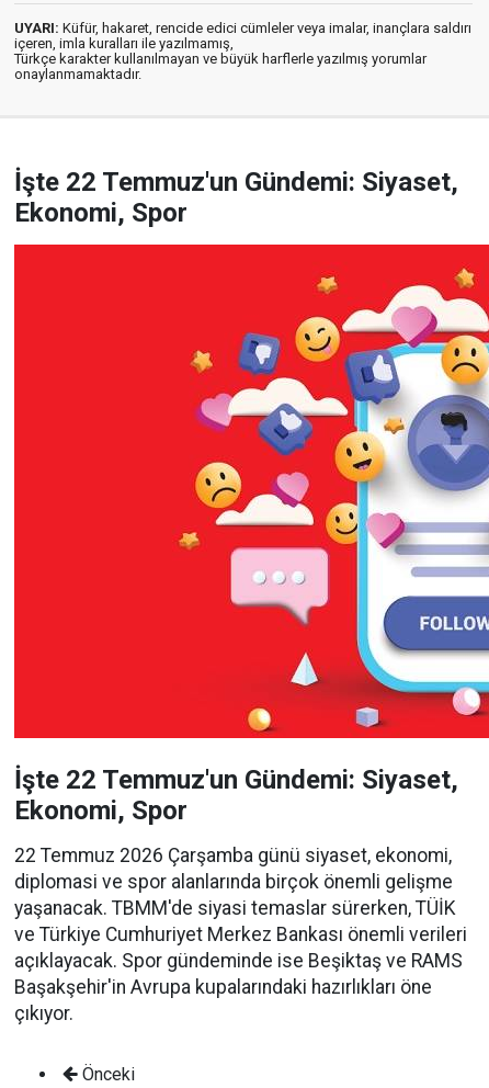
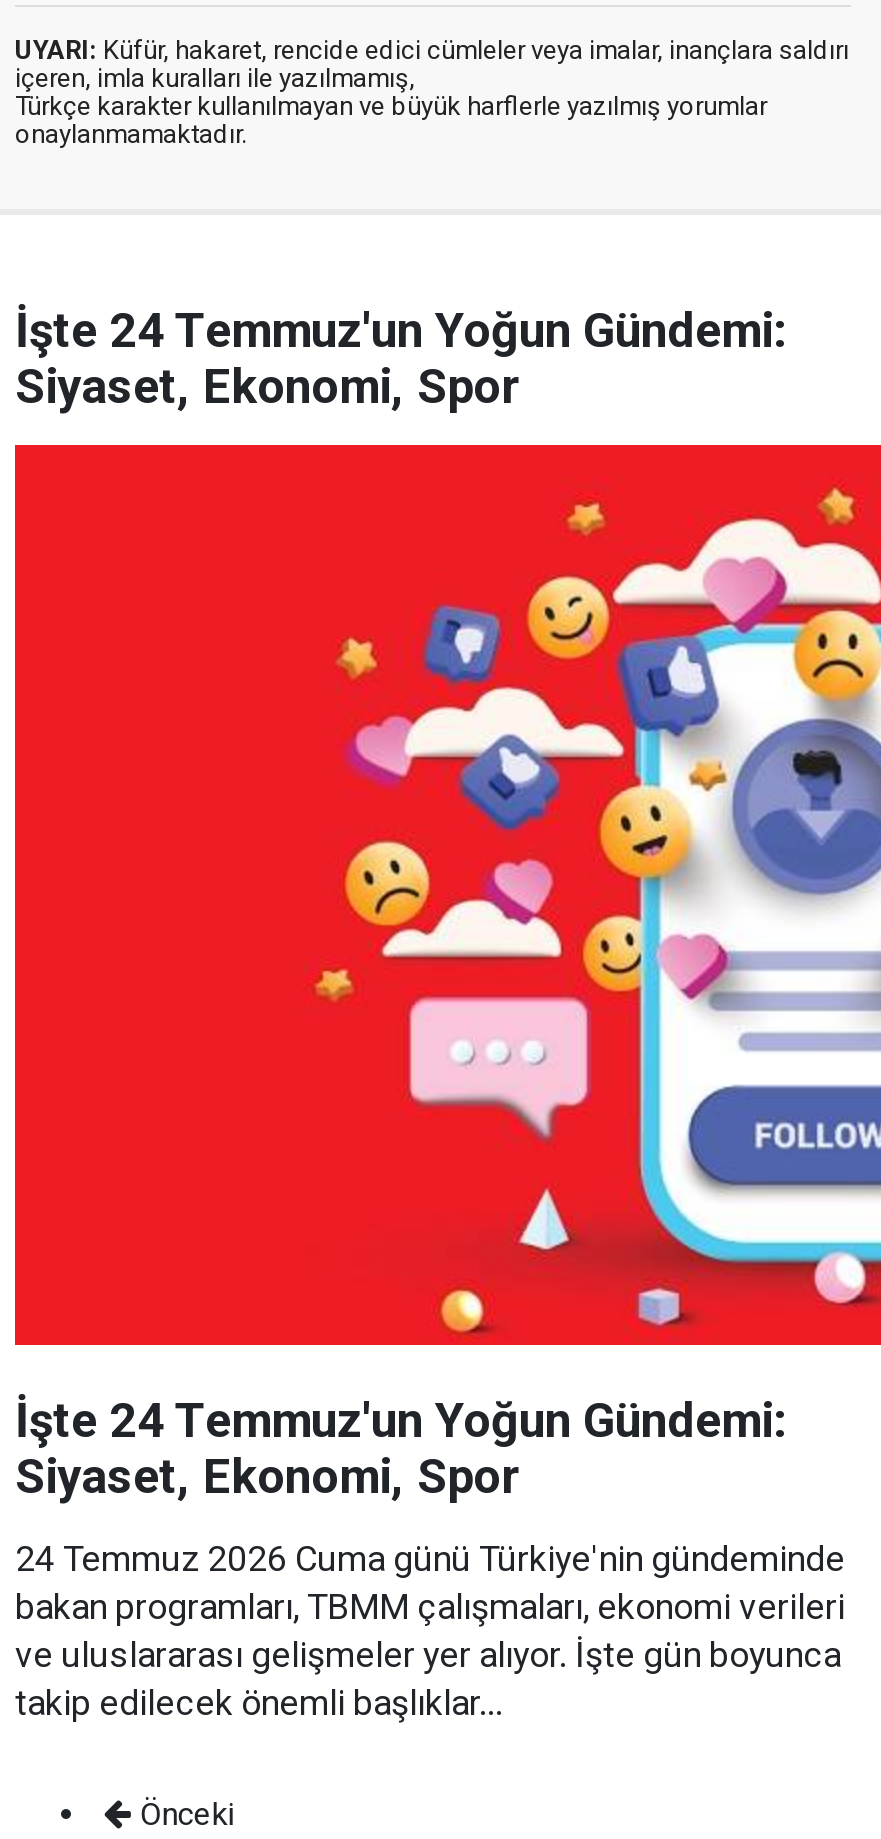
[14,167,458,228] İşte 22 Temmuz'un Gündemi: Siyaset, | Ekonomi, Spor -> [15,303,785,415] İşte 24 Temmuz'un Yoğun Gündemi: | Siyaset, Ekonomi, Spor
[14,764,458,826] İşte 22 Temmuz'un Gündemi: Siyaset, | Ekonomi, Spor -> [15,1393,785,1505] İşte 24 Temmuz'un Yoğun Gündemi: | Siyaset, Ekonomi, Spor
[14,845,467,1024] 22 Temmuz 2026 Çarşamba günü siyaset, ekonomi, | diplomasi ve spor alanlarında birçok önemli gelişme | yaşanacak. TBMM'de siyasi temaslar sürerken, TÜİK | ve Türkiye Cumhuriyet Merkez Bankası önemli verileri | açıklayacak. Spor gündeminde ise Beşiktaş ve RAMS | Başakşehir'in Avrupa kupalarındaki hazırlıkları öne | çıkıyor. -> [15,1539,845,1723] 24 Temmuz 2026 Cuma günü Türkiye'nin gündeminde | bakan programları, TBMM çalışmaları, ekonomi verileri | ve uluslararası gelişmeler yer alıyor. İşte gün boyunca | takip edilecek önemli başlıklar...

